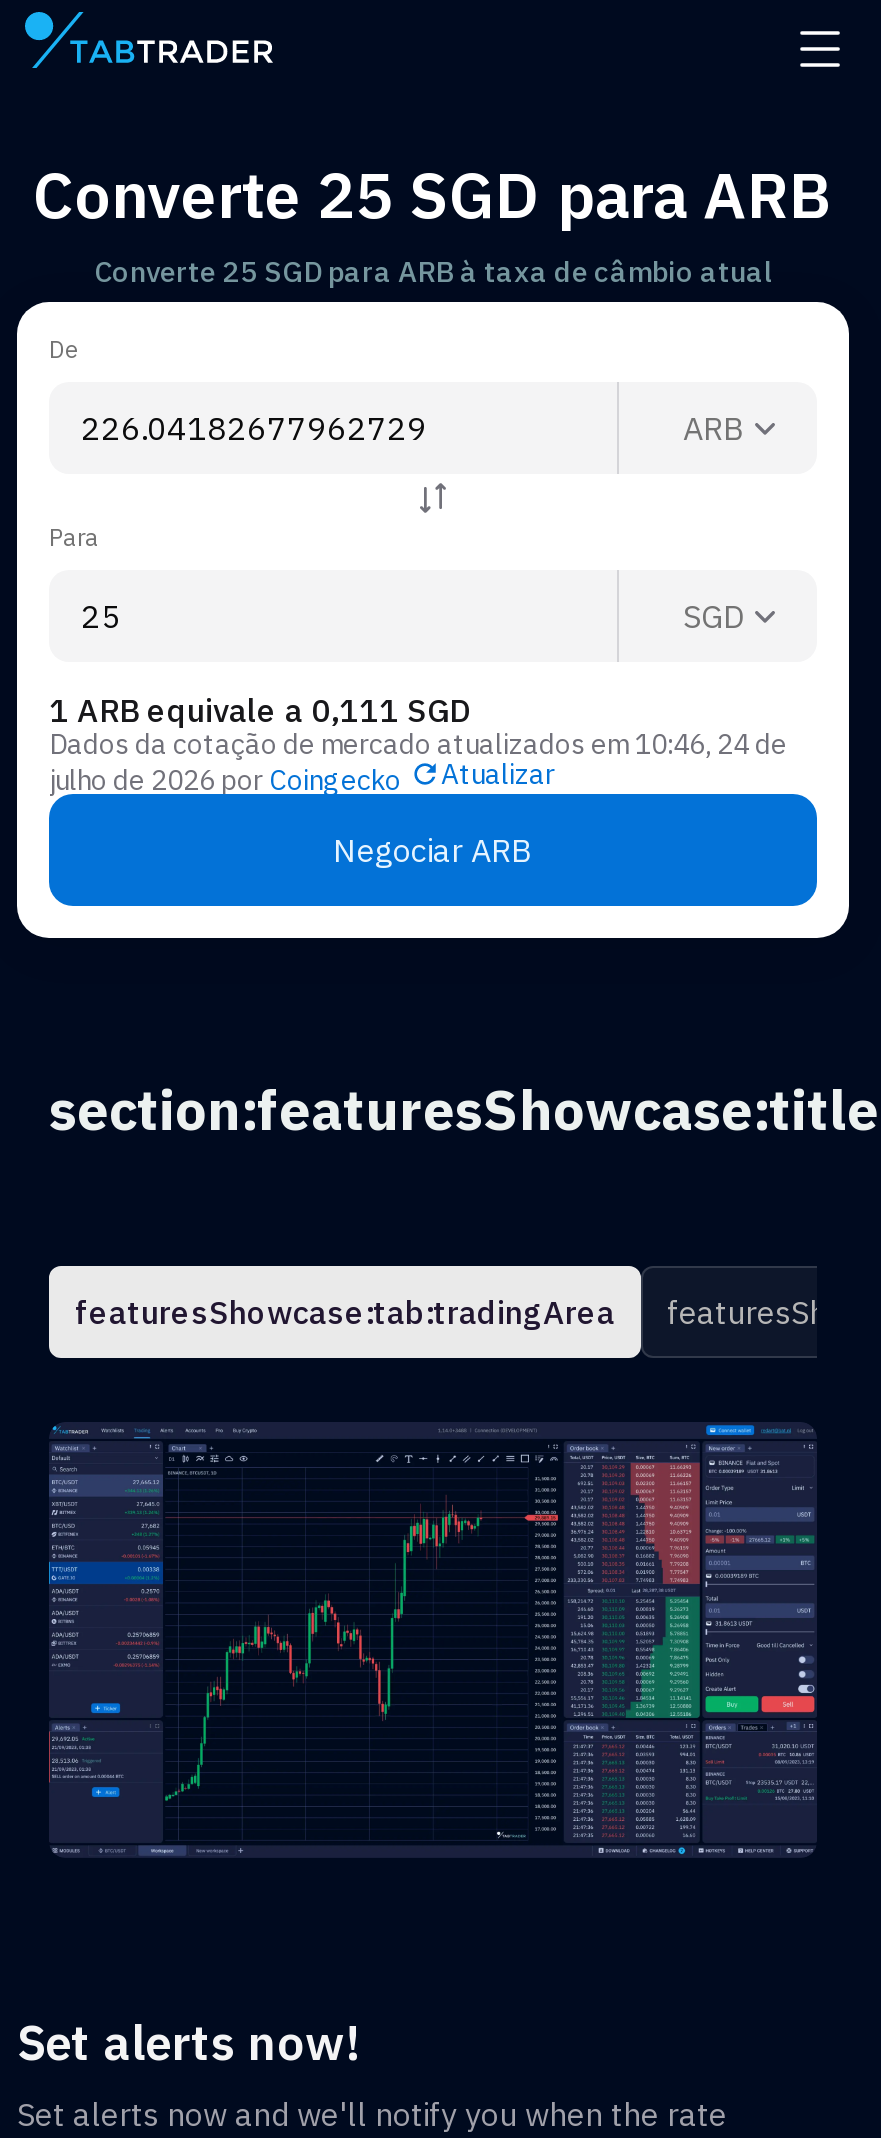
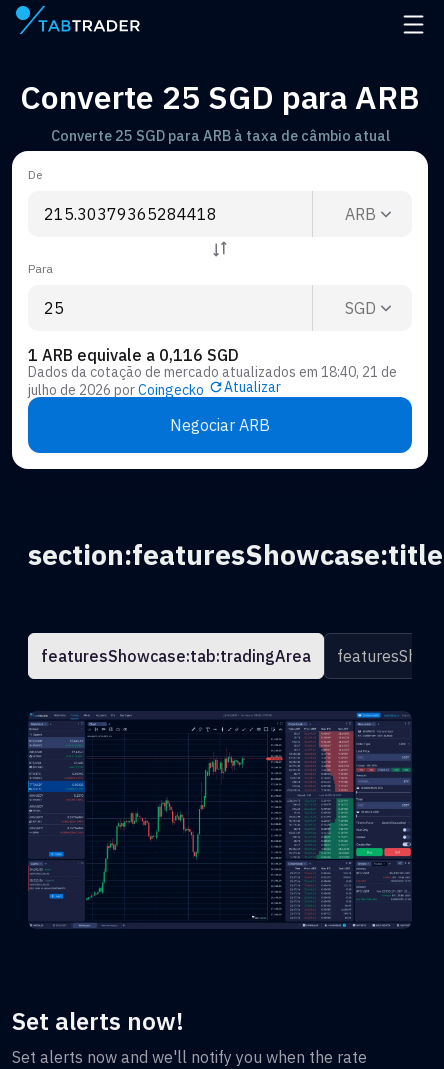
[49,690,471,730] 1 ARB equivale a 0,111 SGD -> [28,345,239,365] 1 ARB equivale a 0,116 SGD
[49,726,787,762] Dados da cotação de mercado atualizados em 10:46, 24 de -> [28,363,397,381] Dados da cotação de mercado atualizados em 18:40, 21 de

